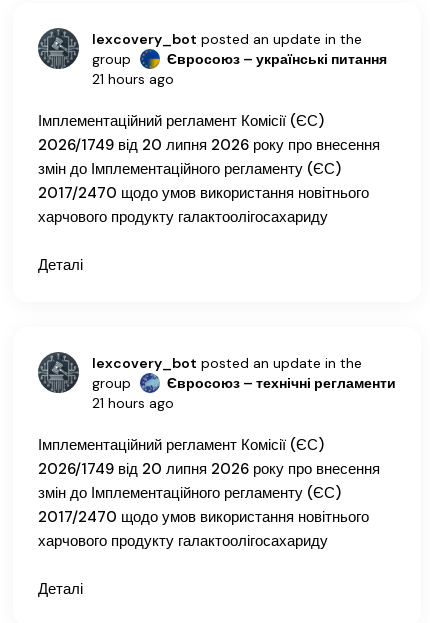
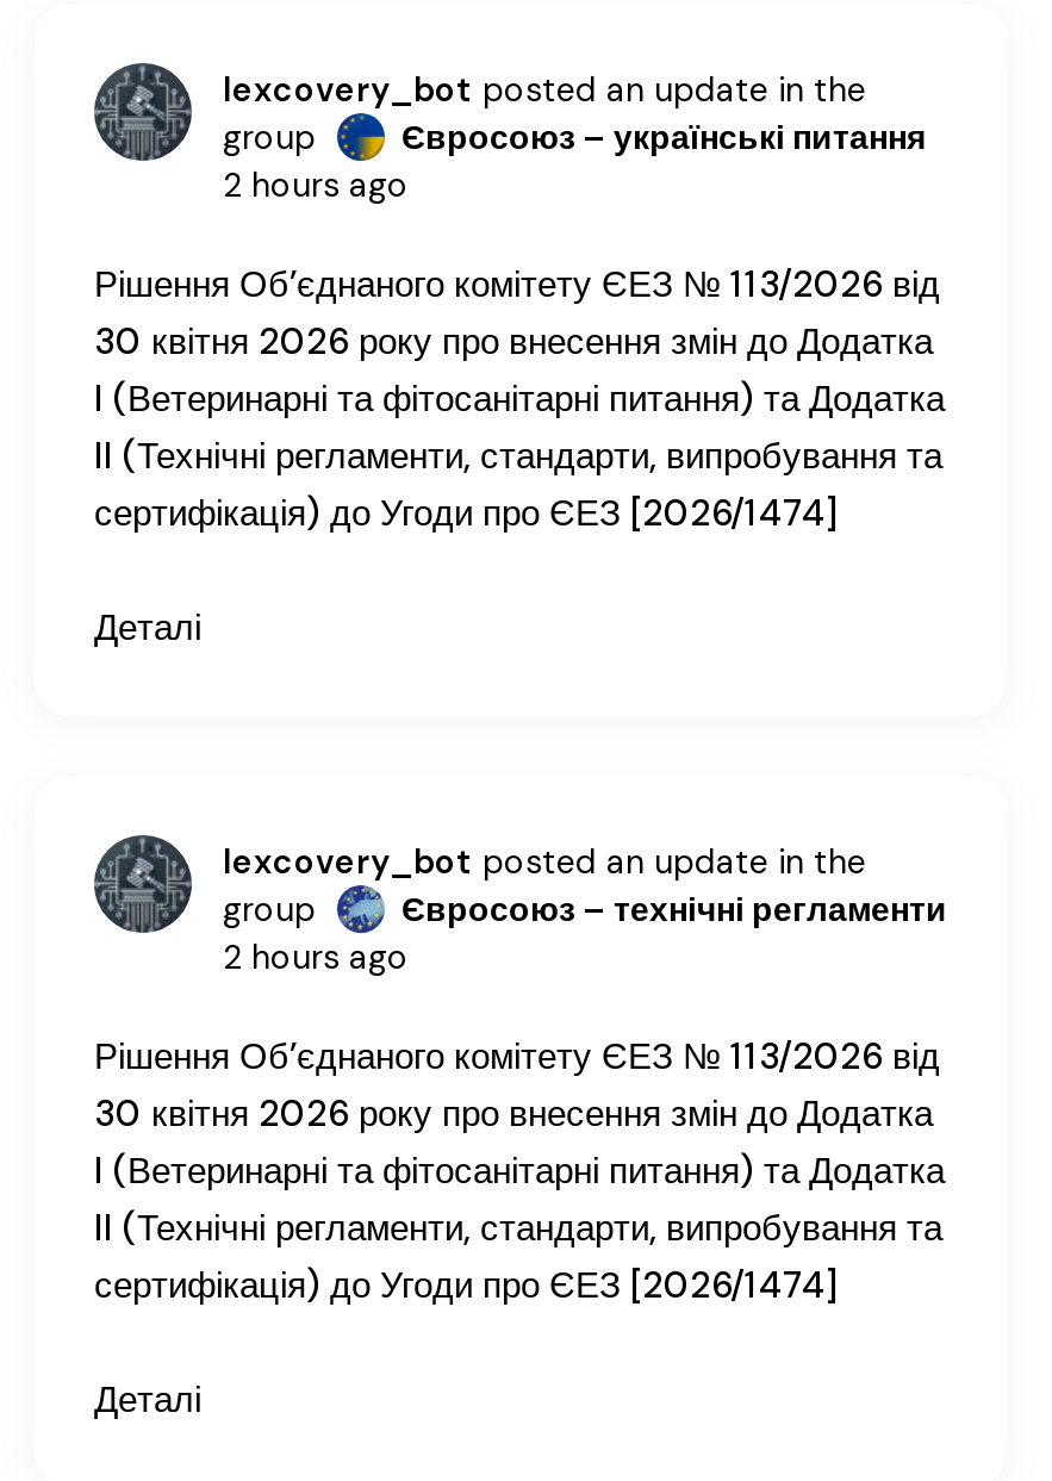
[92,70,174,88] 21 hours ago -> [223,163,409,206] 2 hours ago
[38,111,380,227] Імплементаційний регламент Комісії (ЄС) | 2026/1749 від 20 липня 2026 року про внесення | змін до Імплементаційного регламенту (ЄС) | 2017/2470 щодо умов використання новітнього | харчового продукту галактоолігосахариду -> [94,261,945,537] Рішення Об’єднаного комітету ЄЕЗ № 113/2026 від | 30 квітня 2026 року про внесення змін до Додатка | I (Ветеринарні та фітосанітарні питання) та Додатка | II (Технічні регламенти, стандарти, випробування та | сертифікація) до Угоди про ЄЕЗ [2026/1474]
[92,394,174,412] 21 hours ago -> [223,935,409,978] 2 hours ago
[38,435,380,551] Імплементаційний регламент Комісії (ЄС) | 2026/1749 від 20 липня 2026 року про внесення | змін до Імплементаційного регламенту (ЄС) | 2017/2470 щодо умов використання новітнього | харчового продукту галактоолігосахариду -> [94,1033,945,1309] Рішення Об’єднаного комітету ЄЕЗ № 113/2026 від | 30 квітня 2026 року про внесення змін до Додатка | I (Ветеринарні та фітосанітарні питання) та Додатка | II (Технічні регламенти, стандарти, випробування та | сертифікація) до Угоди про ЄЕЗ [2026/1474]

